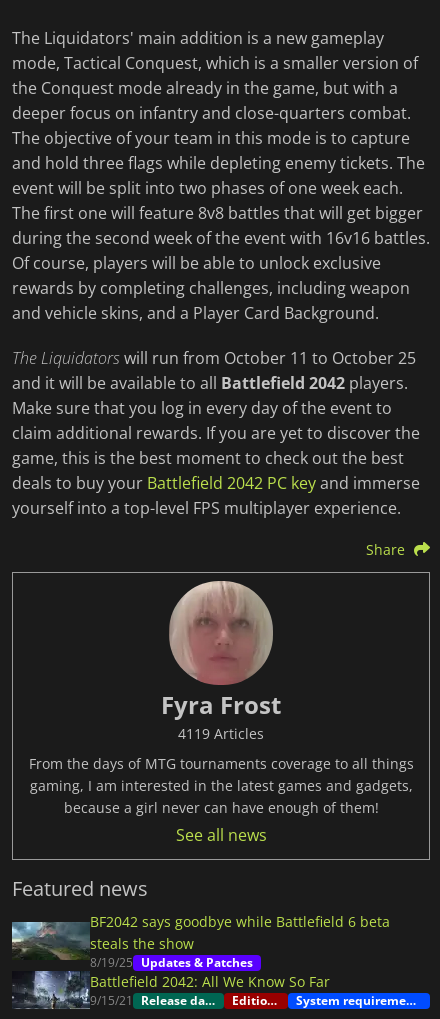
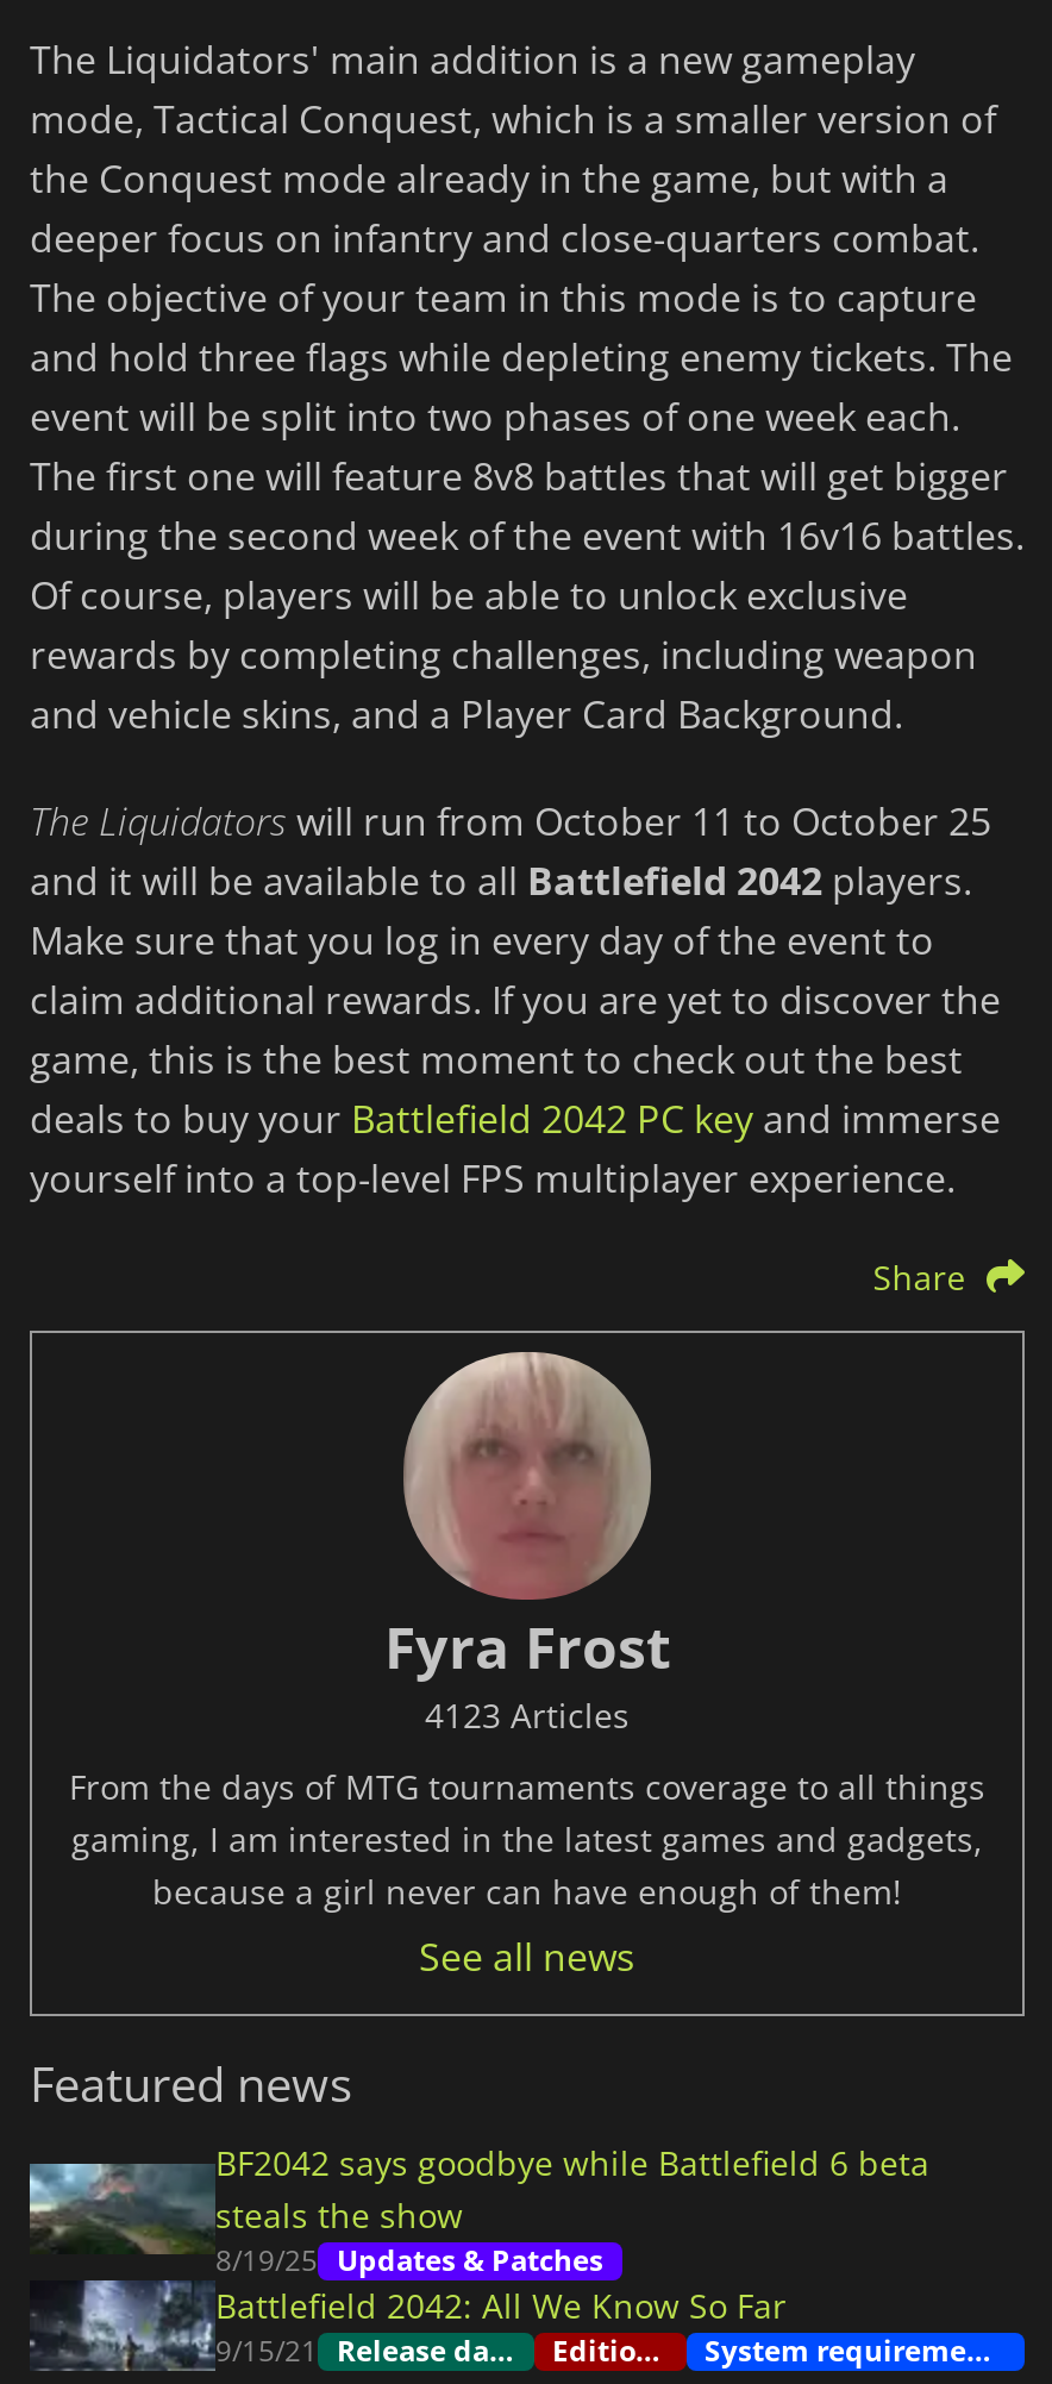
[178,724,264,743] 4119 Articles -> [425,1693,630,1739] 4123 Articles

